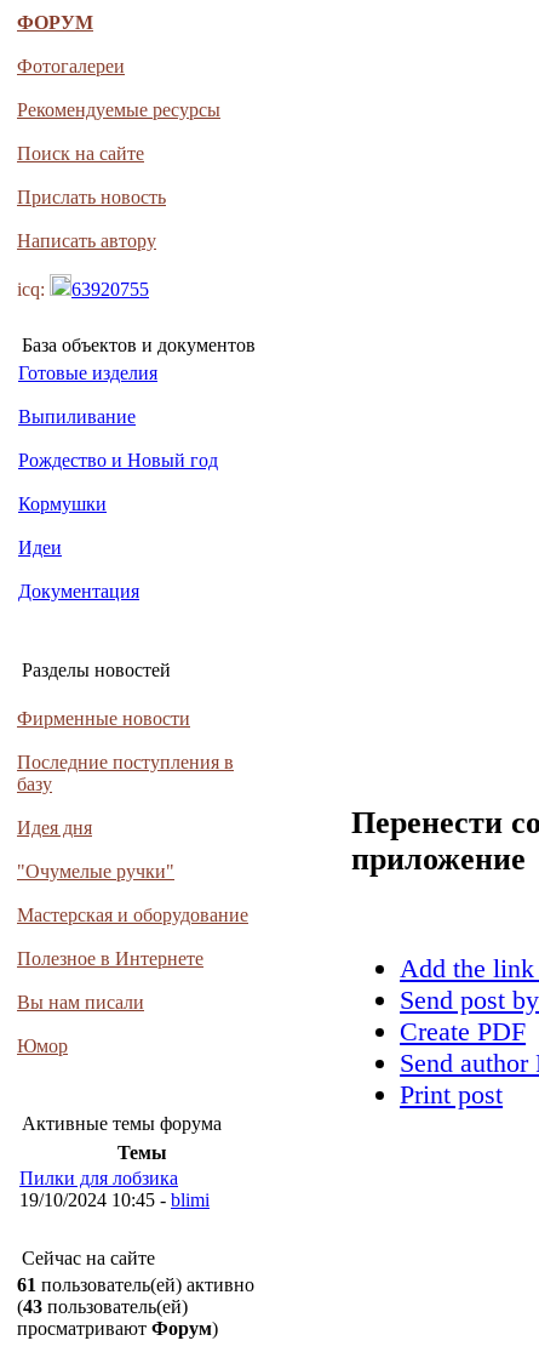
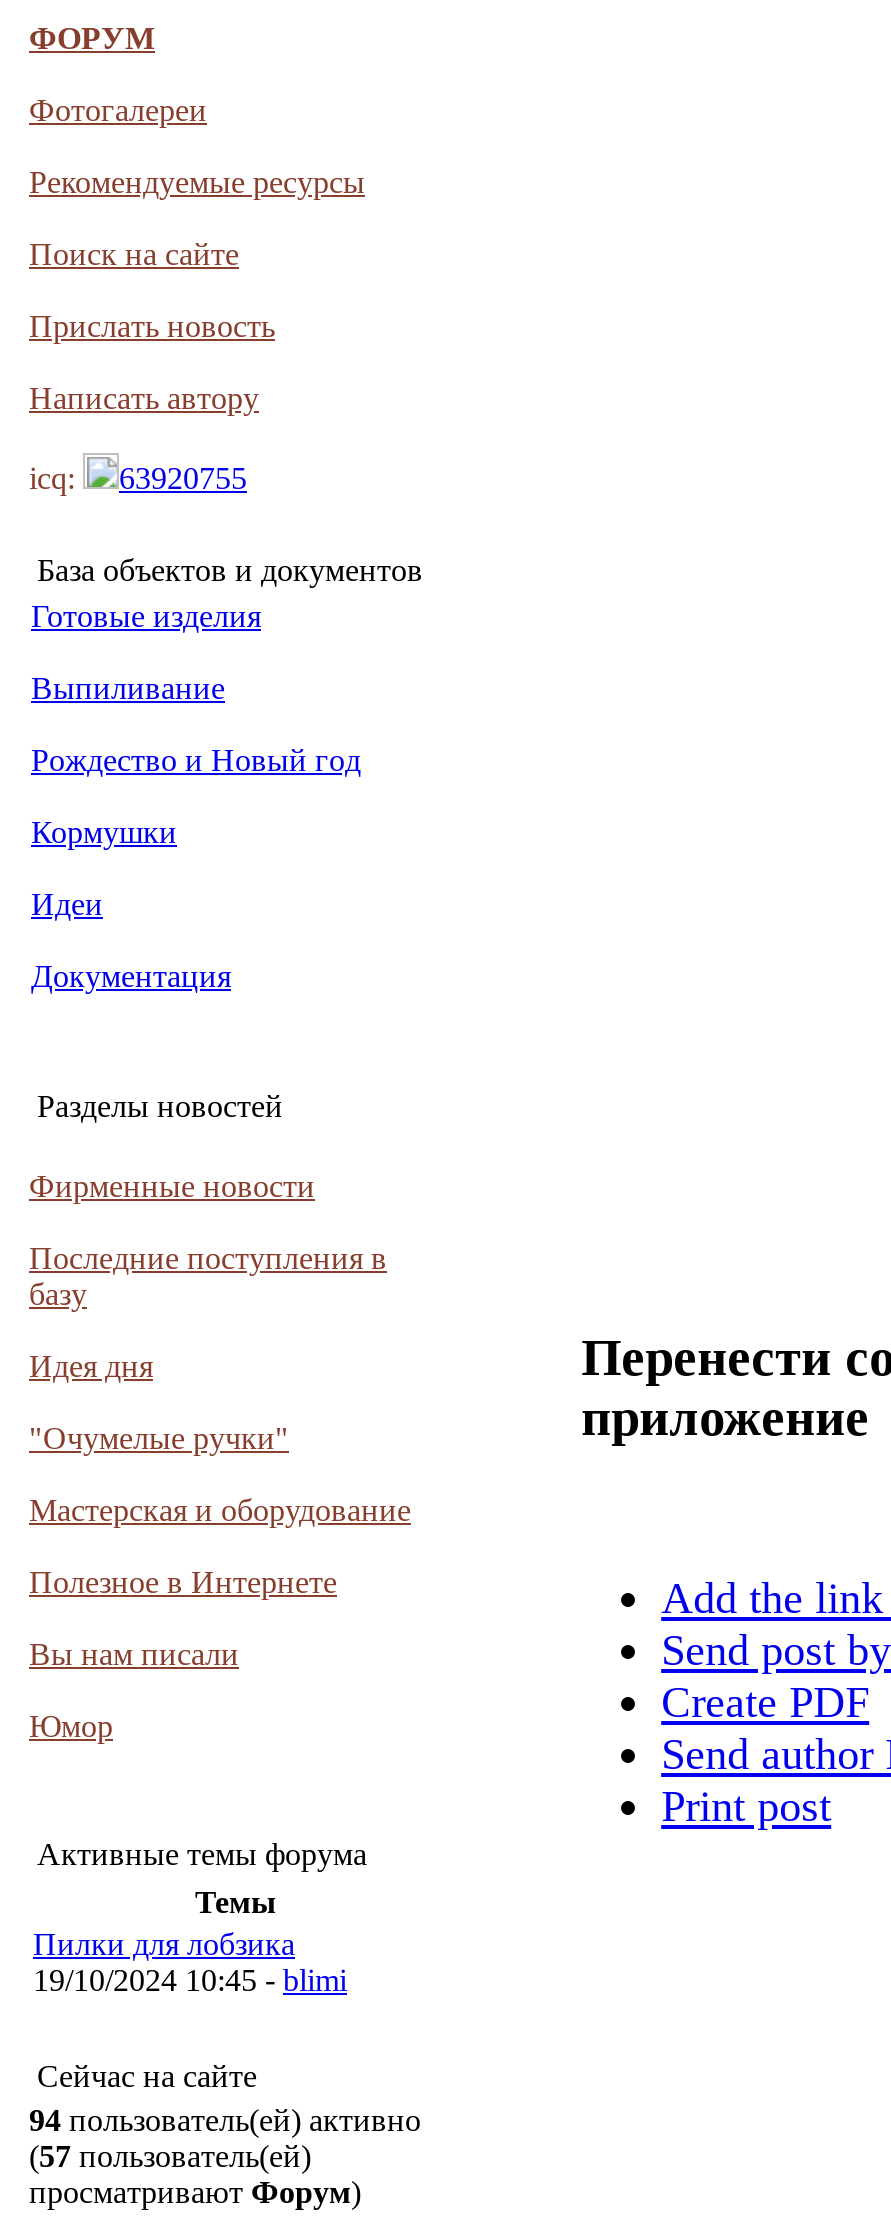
[17,1274,254,1295] 61 пользователь(ей) активно -> [29,2103,421,2137] 94 пользователь(ей) активно
[17,1296,188,1317] (43 пользователь(ей) -> [29,2139,311,2173] (57 пользователь(ей)

